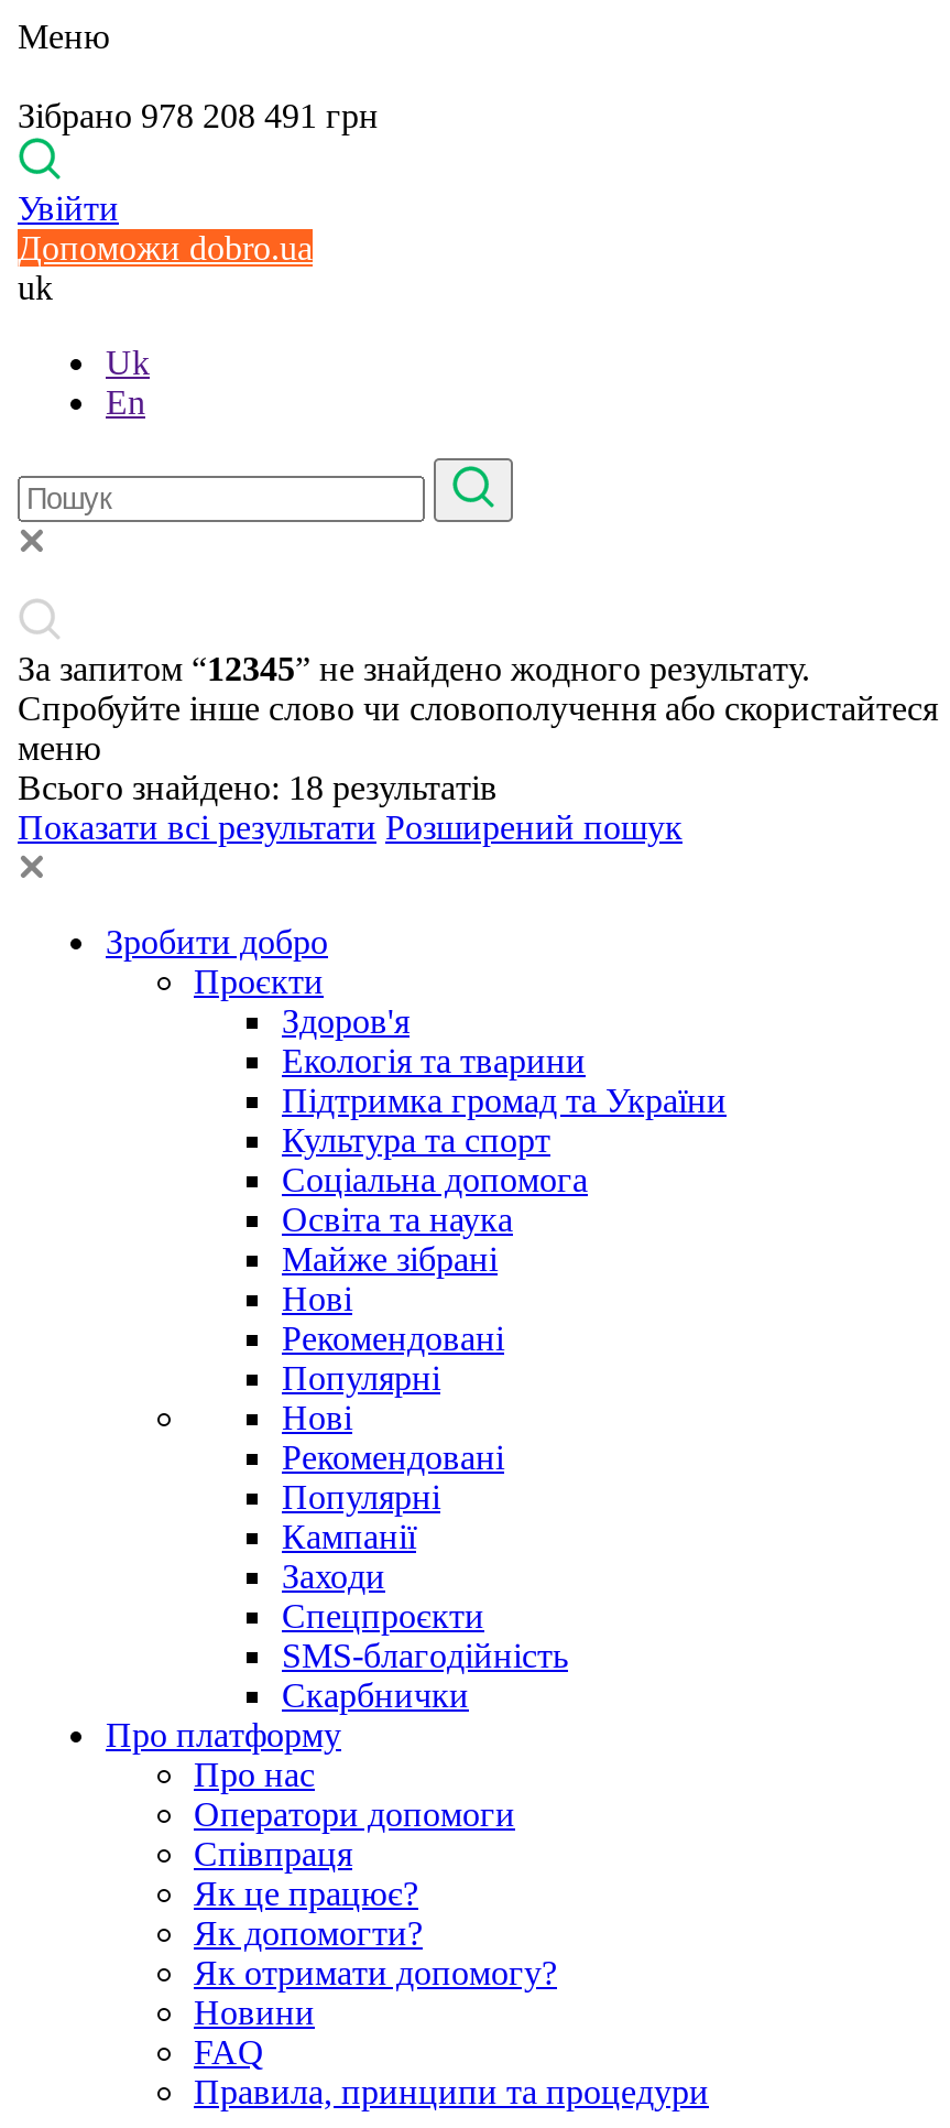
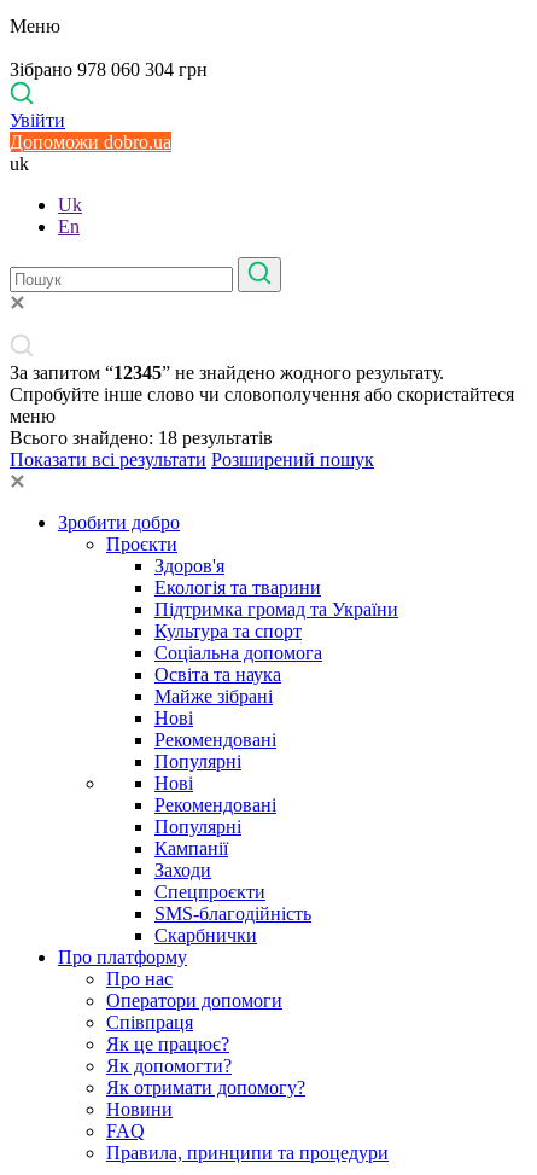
[18,97,379,134] Зібрано 978 208 491 грн -> [10,59,208,80] Зібрано 978 060 304 грн

